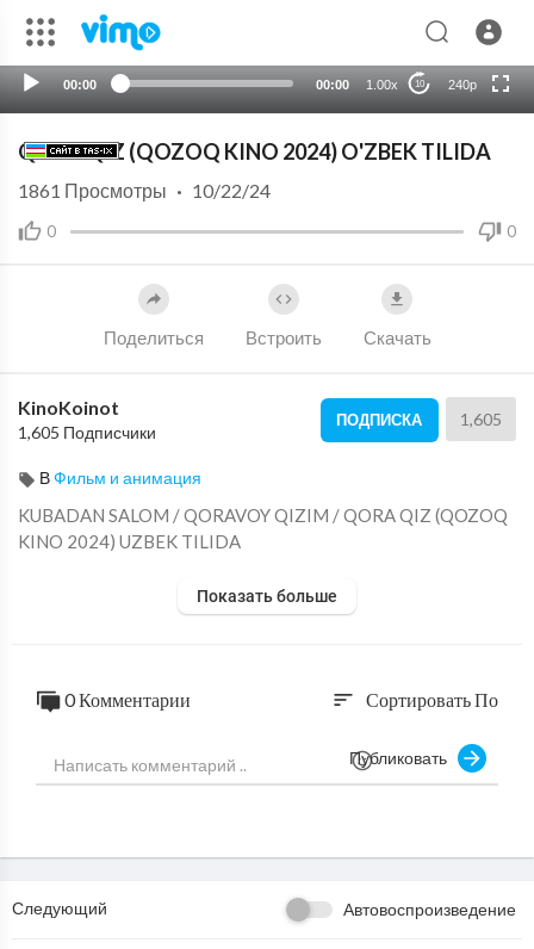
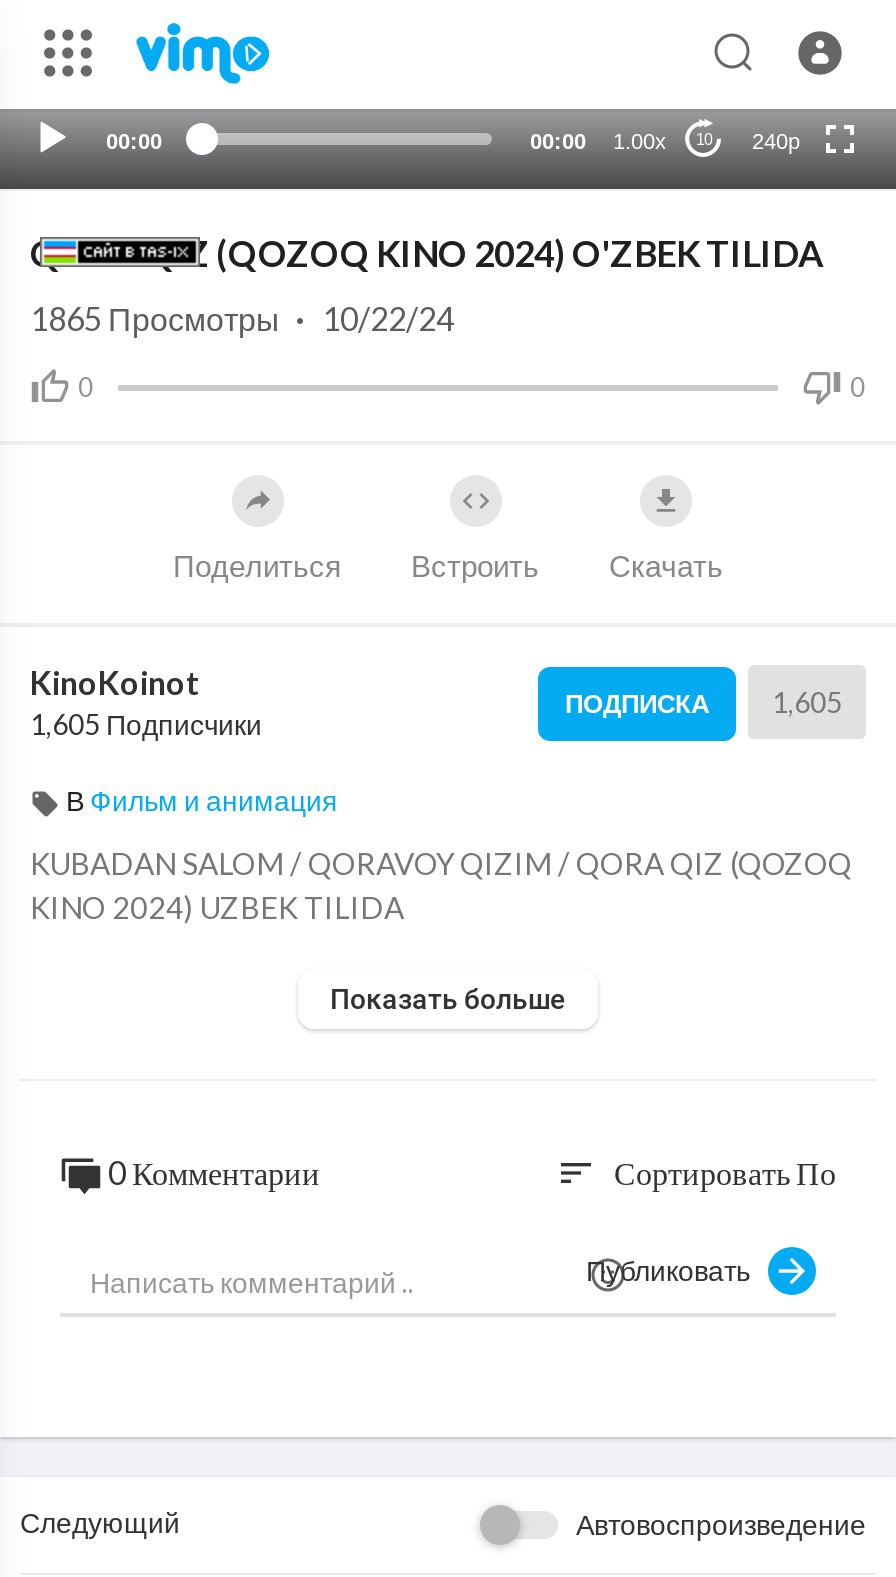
[18,179,271,201] 1861 Просмотры · 10/22/24 -> [30,299,454,337] 1865 Просмотры · 10/22/24

